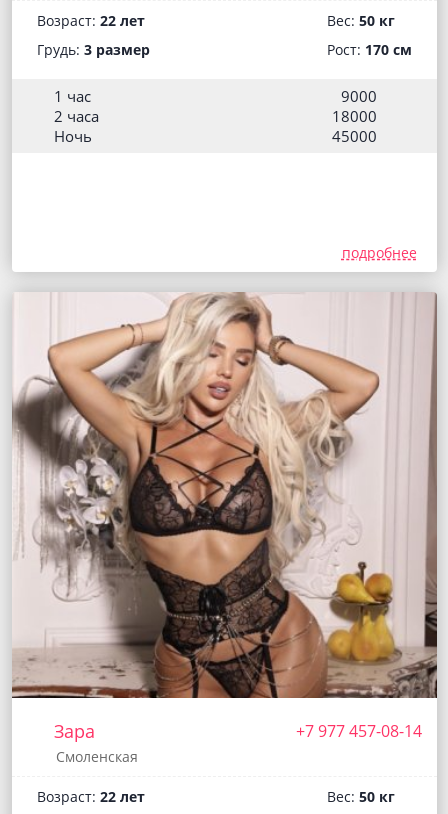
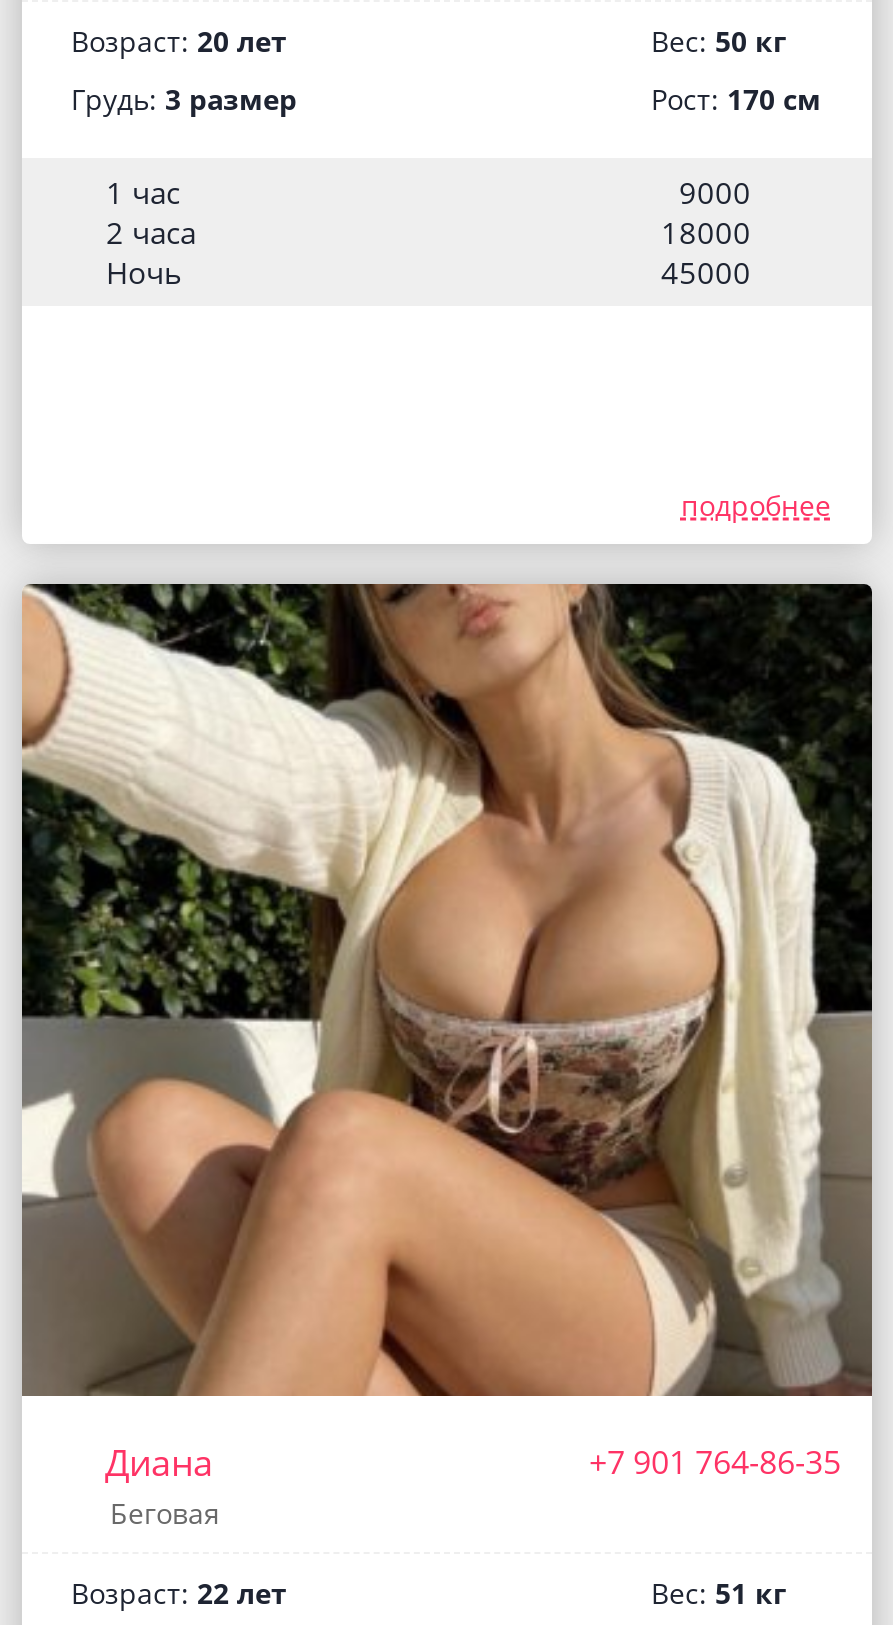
[36,11,144,30] Возраст: 22 лет -> [71,22,287,60] Возраст: 20 лет
[12,292,437,766] [image] | Зара | +7 977 457-08-14 | Смоленская -> [20,582,872,1532] [image] | Диана | +7 901 764-86-35 | Беговая
[326,787,394,806] Вес: 50 кг -> [651,1574,787,1612] Вес: 51 кг

